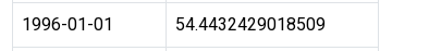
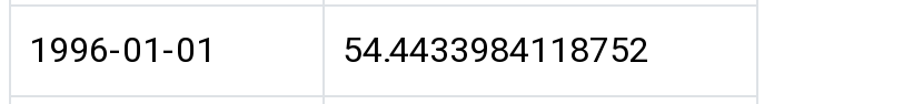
[175,14,326,35] 54.4432429018509 -> [343,29,649,71] 54.4433984118752

